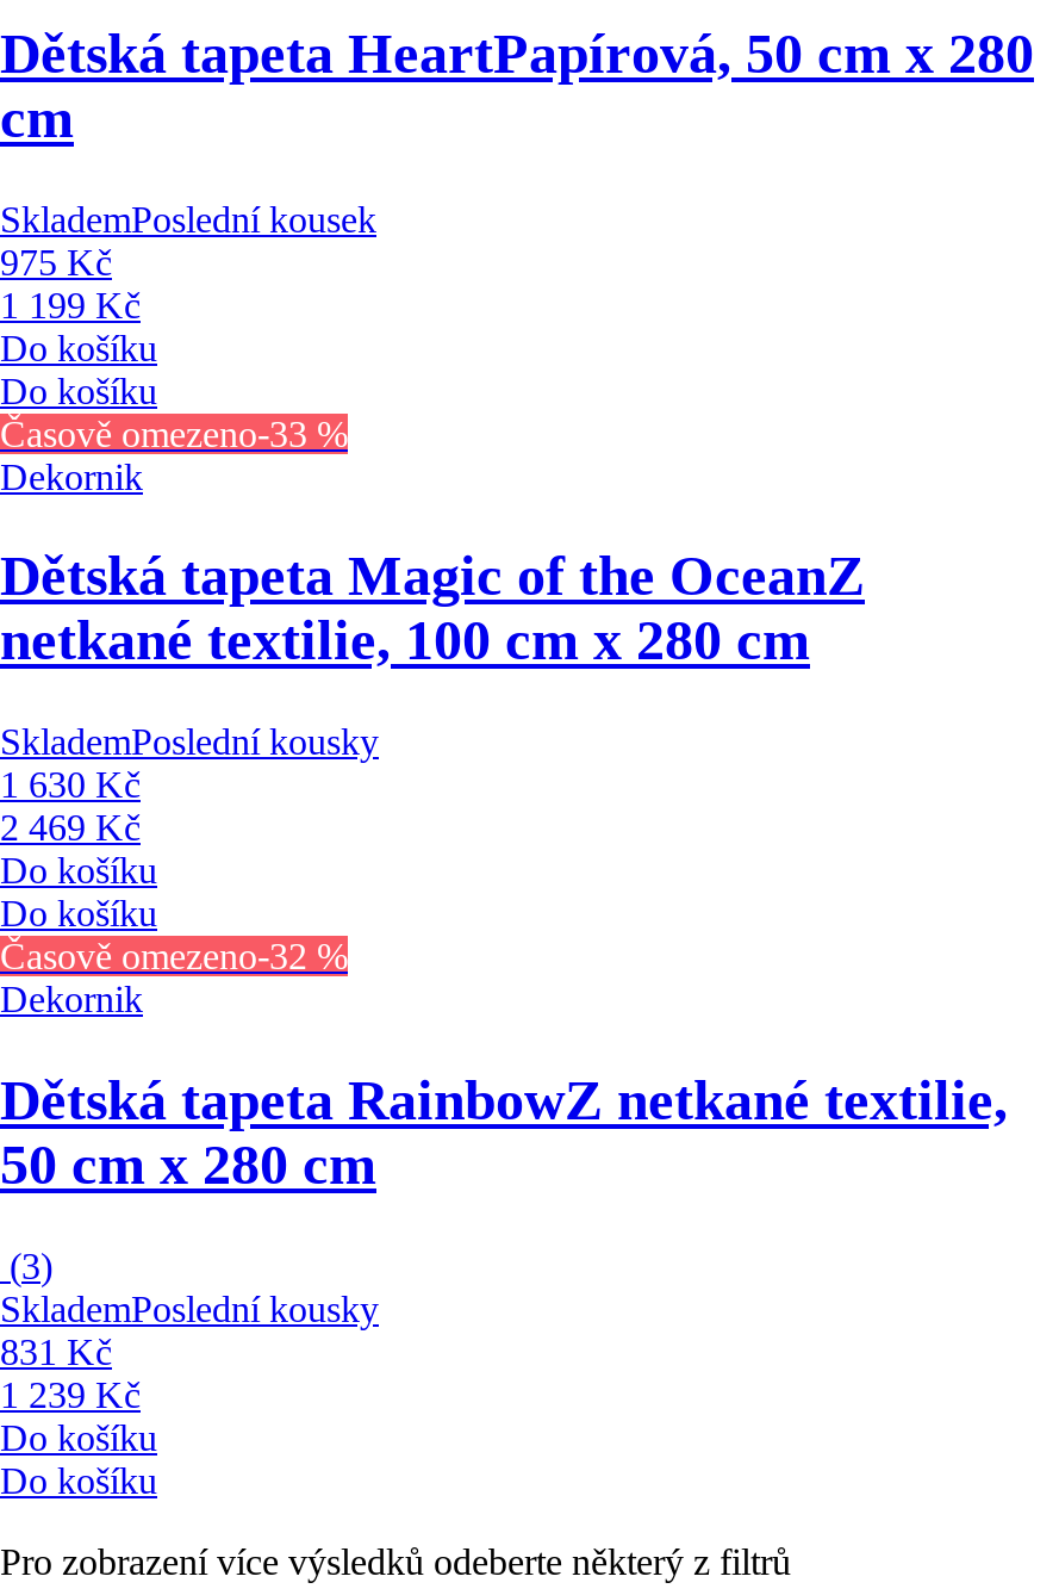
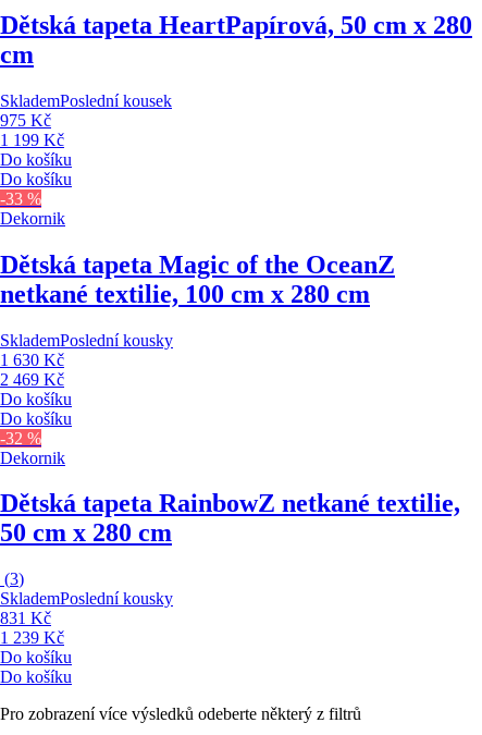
[0,413,348,453] Časově omezeno-33 % -> [0,189,41,208] -33 %
[0,937,348,978] Časově omezeno-32 % -> [0,428,41,447] -32 %

